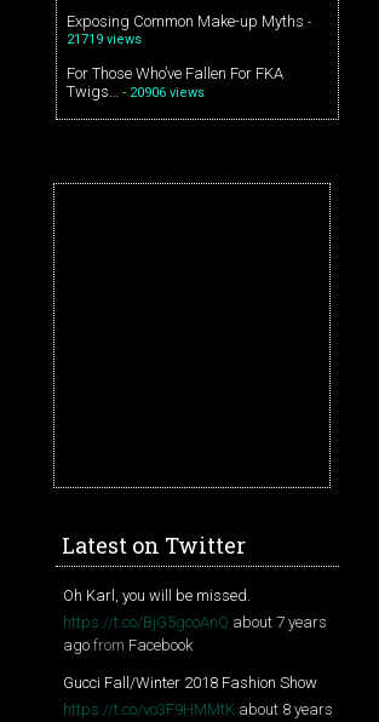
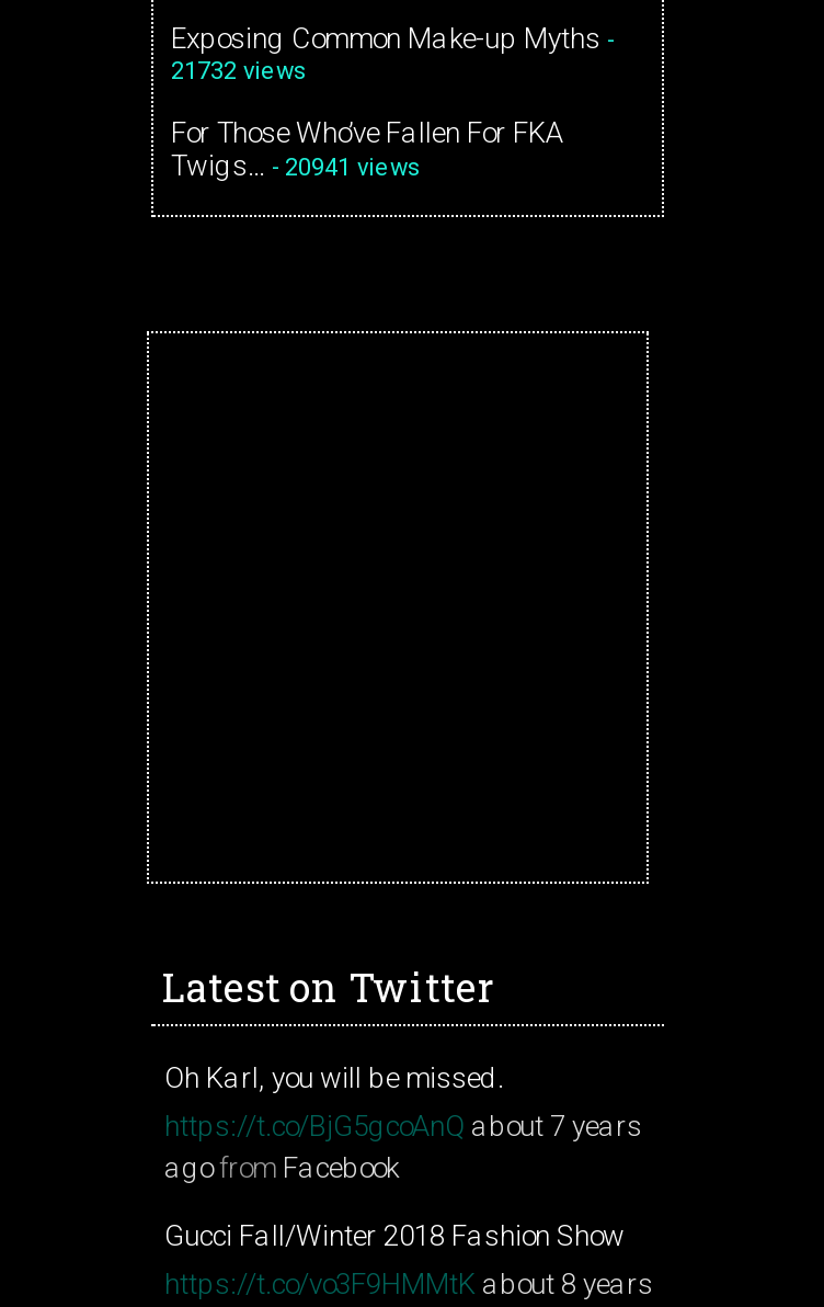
[67,31,142,47] 21719 views -> [171,57,307,86] 21732 views
[67,82,205,101] Twigs… - 20906 views -> [171,149,421,182] Twigs… - 20941 views

